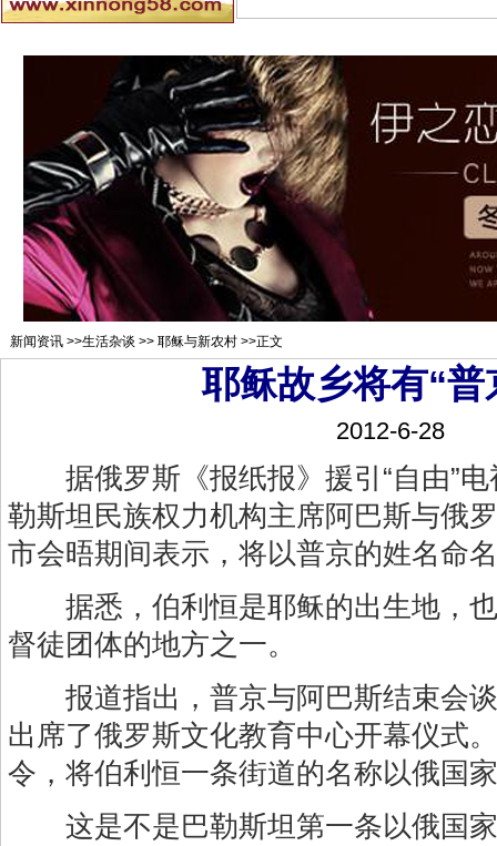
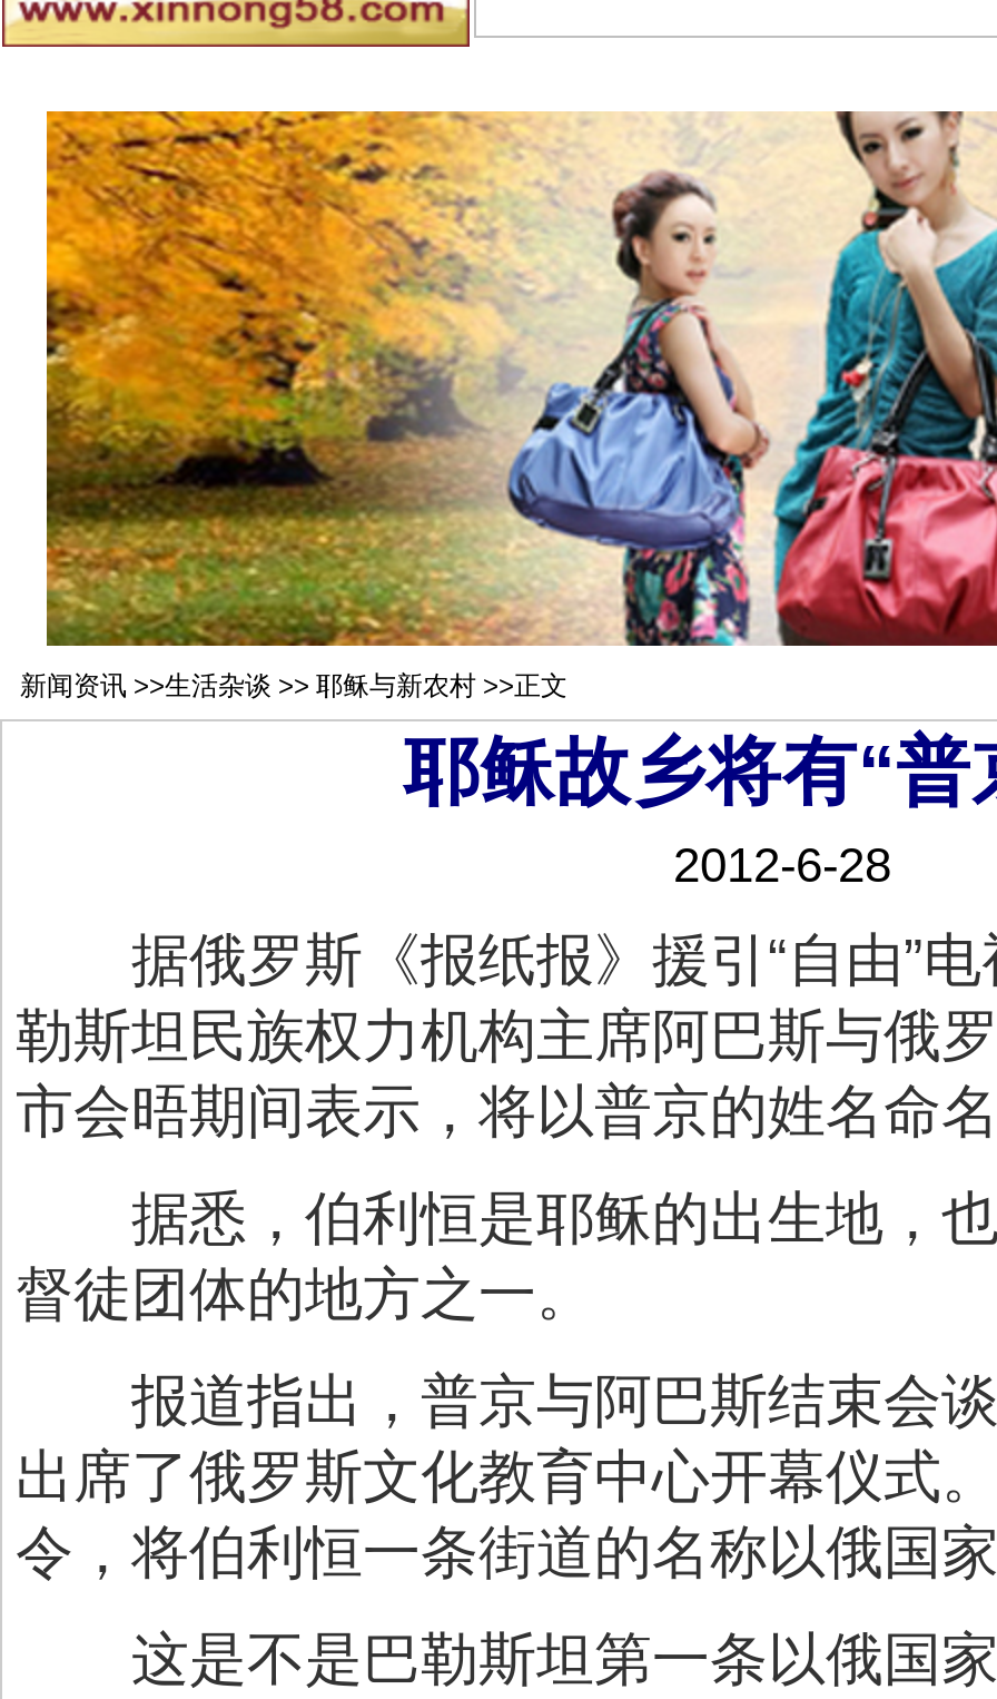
[22,54,494,323] [image] -> [45,109,990,648] [image]

